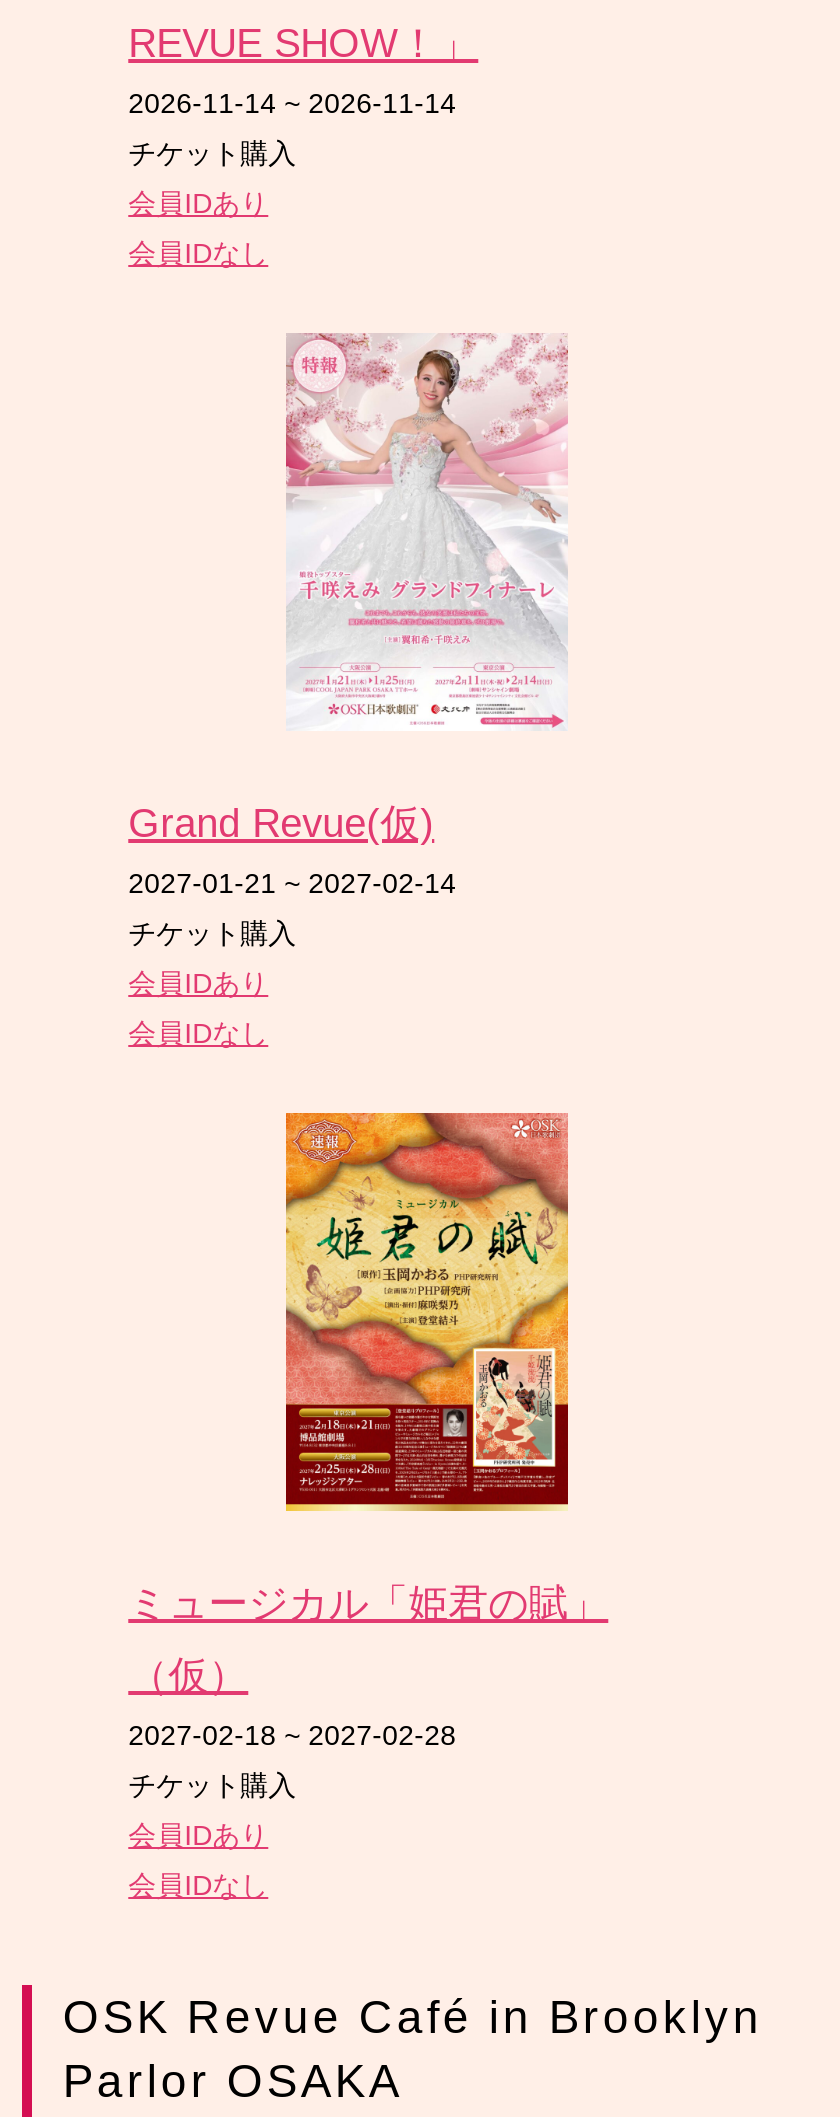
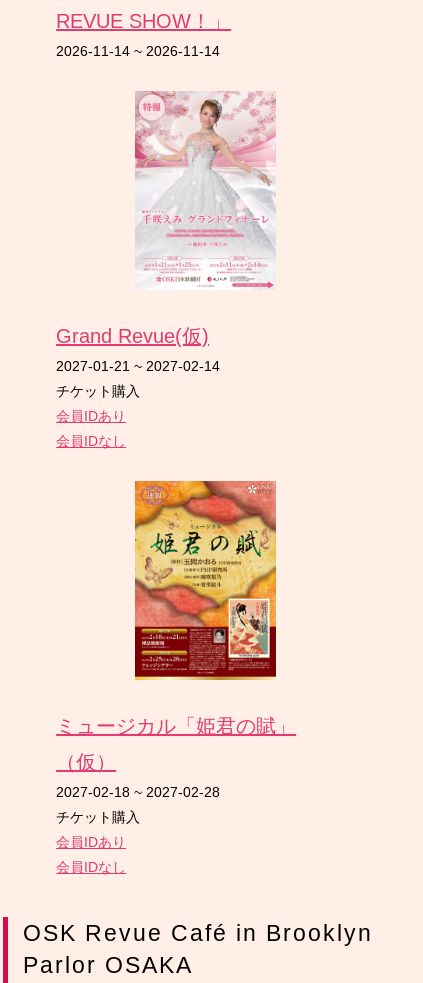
[128,137,296,269] チケット購入 | 会員IDあり | 会員IDなし -> none

